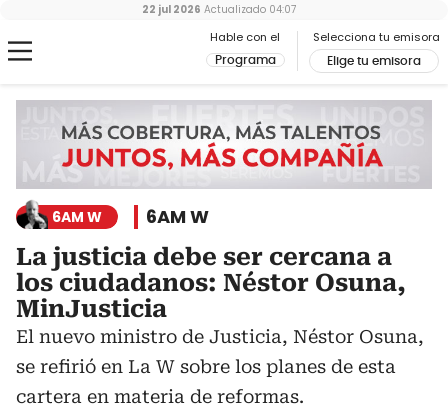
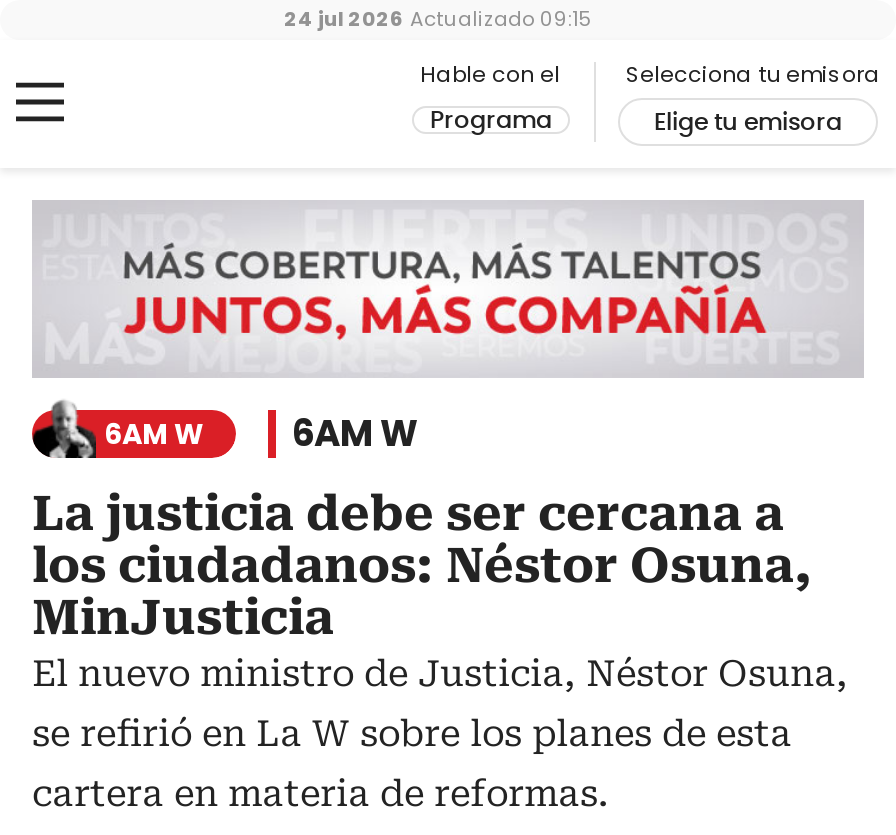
[142,2,296,17] 22 jul 2026 Actualizado 04:07 -> [284,4,592,34] 24 jul 2026 Actualizado 09:15

